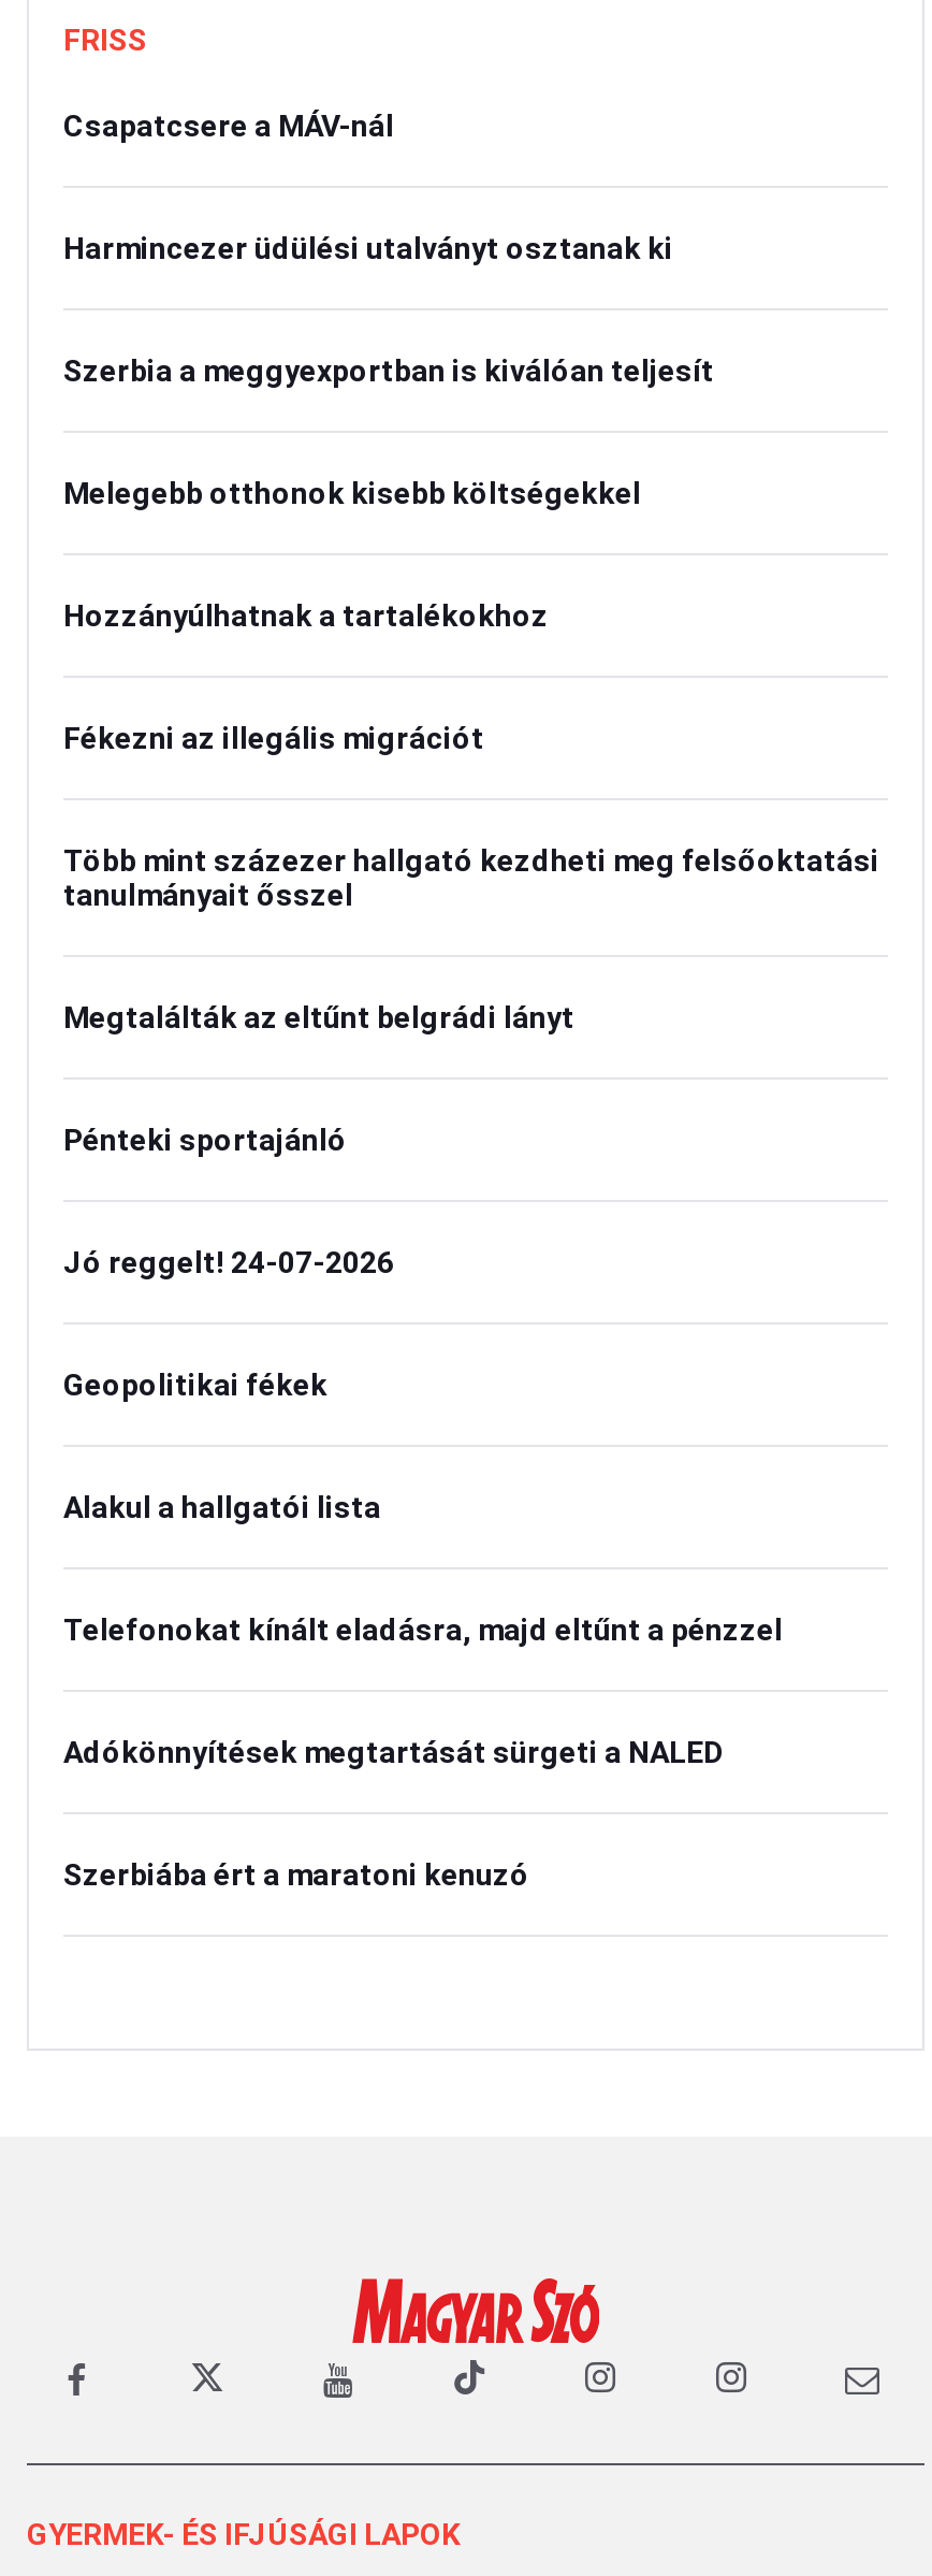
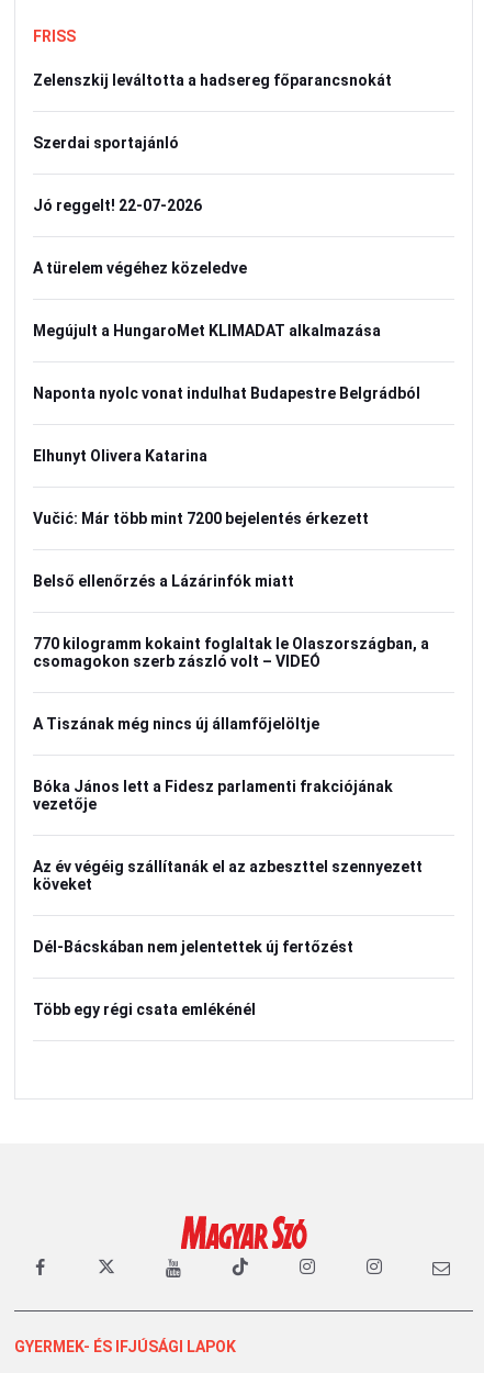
[63,110,394,144] Csapatcsere a MÁV-nál -> [33,72,392,89] Zelenszkij leváltotta a hadsereg főparancsnokát
[63,232,673,267] Harmincezer üdülési utalványt osztanak ki -> [33,134,179,152] Szerdai sportajánló
[63,355,714,389] Szerbia a meggyexportban is kiválóan teljesít -> [33,197,202,214] Jó reggelt! 22-07-2026
[63,477,641,512] Melegebb otthonok kisebb költségekkel -> [33,259,247,277] A türelem végéhez közeledve
[63,600,549,634] Hozzányúlhatnak a tartalékokhoz -> [33,322,381,340] Megújult a HungaroMet KLIMADAT alkalmazása
[63,722,484,756] Fékezni az illegális migrációt -> [33,385,420,402] Naponta nyolc vonat indulhat Budapestre Belgrádból
[63,845,879,913] Több mint százezer hallgató kezdheti meg felsőoktatási | tanulmányait ősszel -> [33,447,207,465] Elhunyt Olivera Katarina
[63,1001,574,1036] Megtalálták az eltűnt belgrádi lányt -> [33,510,369,527] Vučić: Már több mint 7200 bejelentés érkezett
[63,1124,347,1158] Pénteki sportajánló -> [33,572,294,590] Belső ellenőrzés a Lázárinfók miatt
[63,1246,394,1281] Jó reggelt! 24-07-2026 -> [33,635,429,670] 770 kilogramm kokaint foglaltak le Olaszországban, a | csomagokon szerb zászló volt – VIDEÓ
[63,1369,327,1403] Geopolitikai fékek -> [33,715,319,733] A Tiszának még nincs új államfőjelöltje
[63,1491,381,1526] Alakul a hallgatói lista -> [33,778,393,813] Bóka János lett a Fidesz parlamenti frakciójának | vezetője
[63,1614,783,1648] Telefonokat kínált eladásra, majd eltűnt a pénzzel -> [33,858,423,893] Az év végéig szállítanák el az azbeszttel szennyezett | köveket
[63,1736,725,1771] Adókönnyítések megtartását sürgeti a NALED -> [33,938,353,956] Dél-Bácskában nem jelentettek új fertőzést
[63,1859,529,1893] Szerbiába ért a maratoni kenuzó -> [33,1001,256,1018] Több egy régi csata emlékénél

